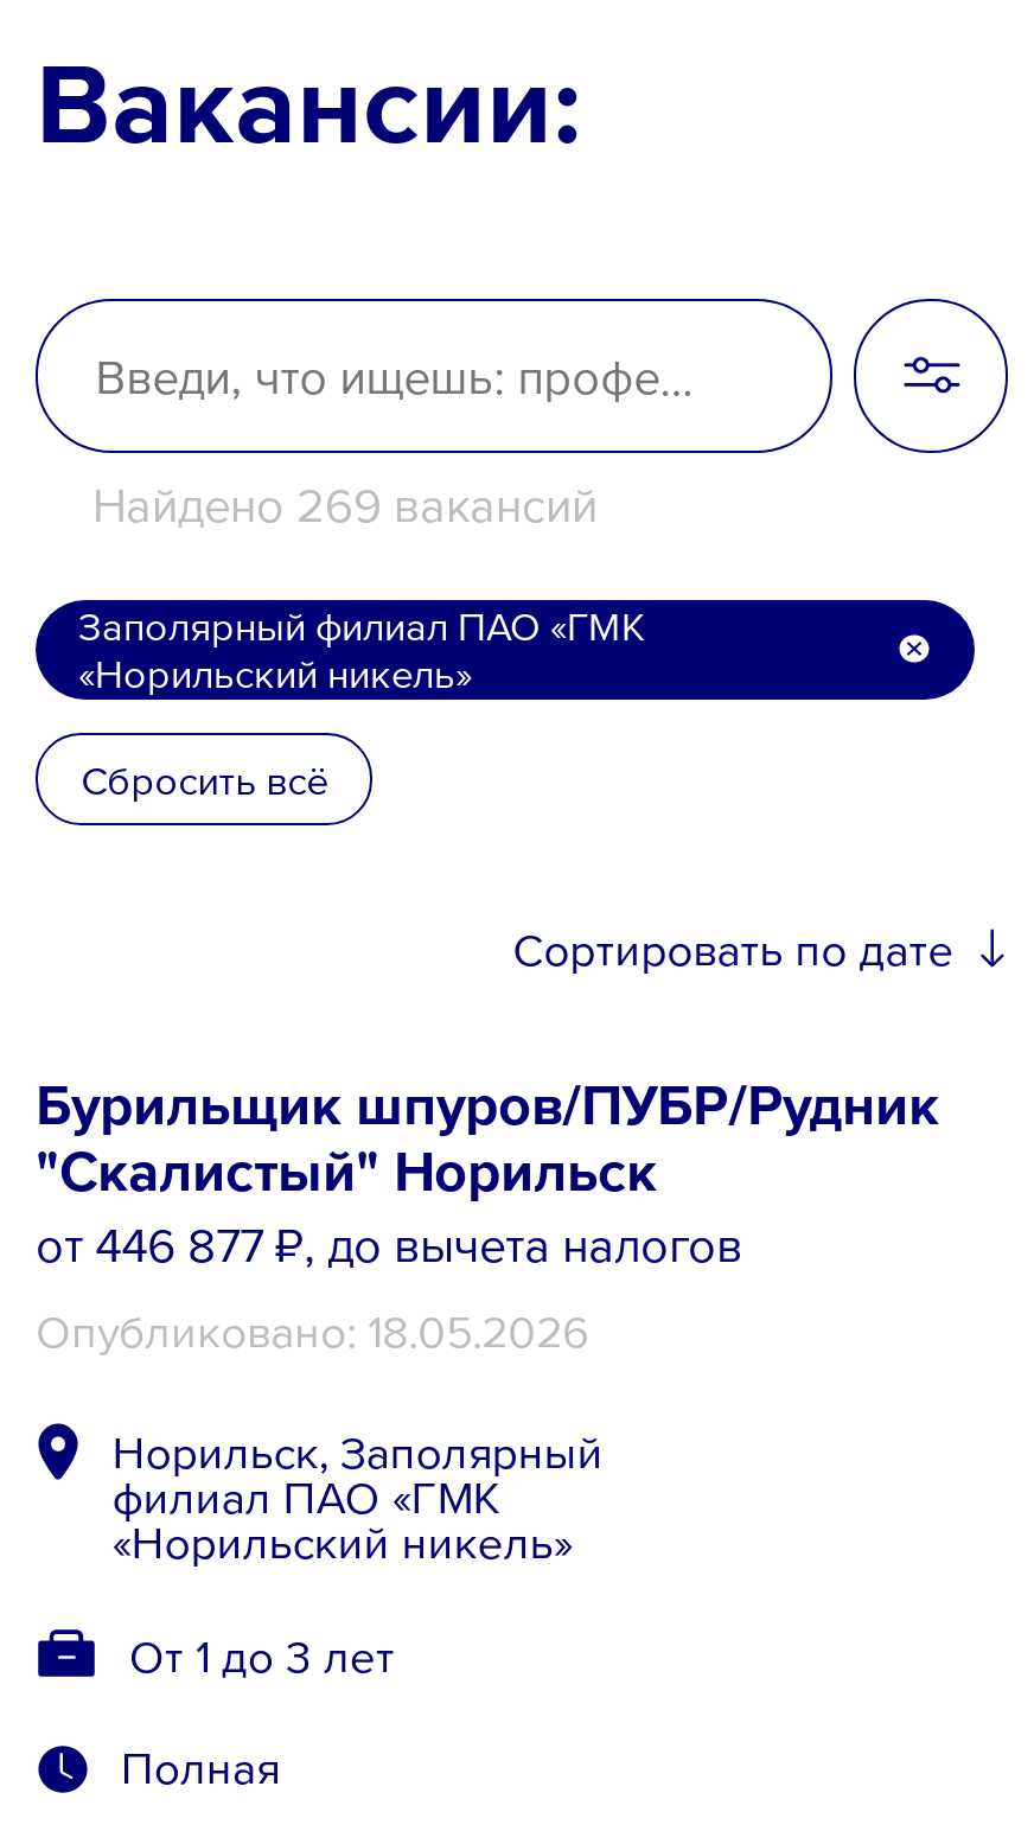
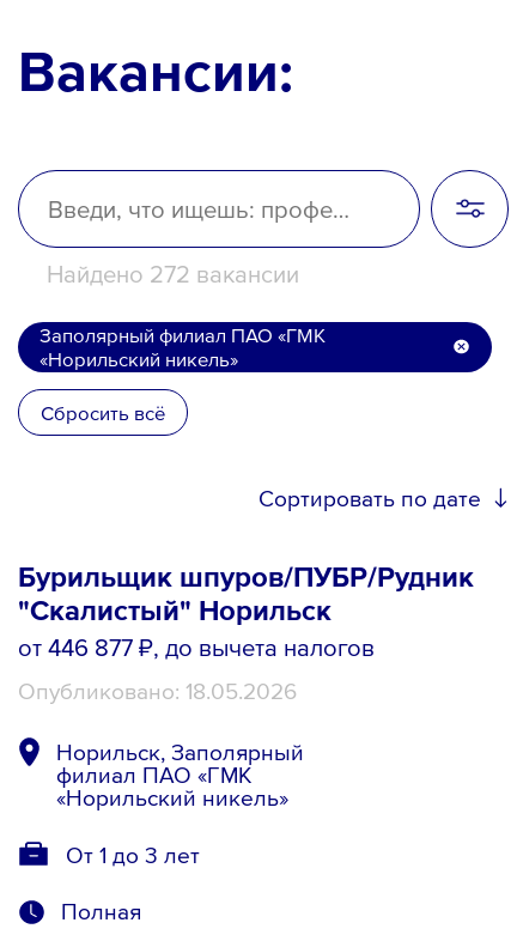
[92,470,598,536] Найдено 269 вакансий -> [47,256,299,290] Найдено 272 вакансии

